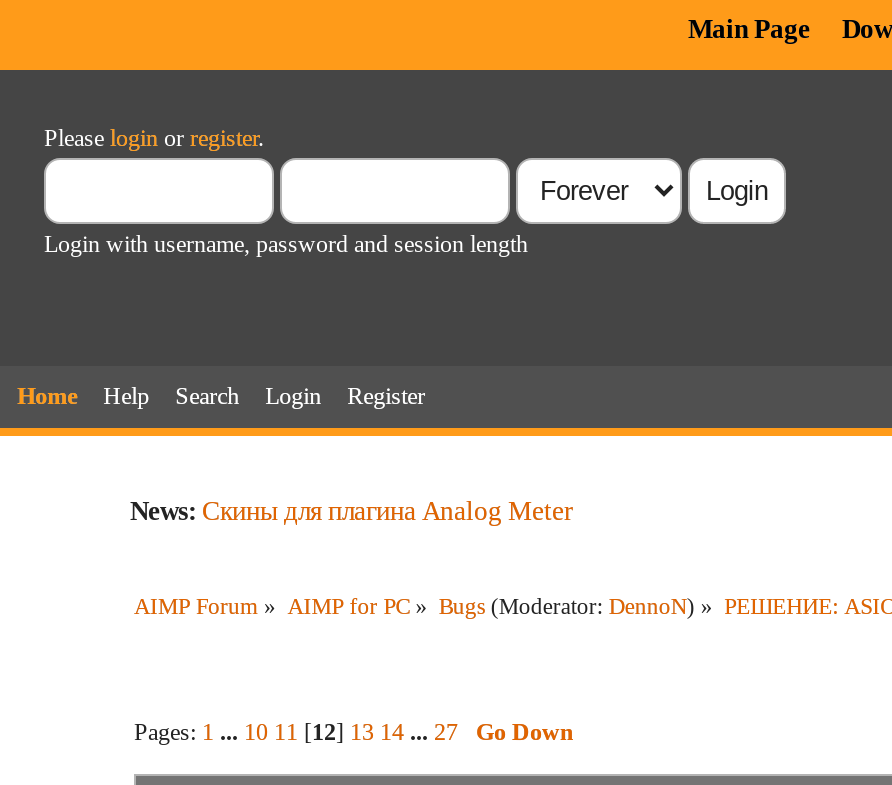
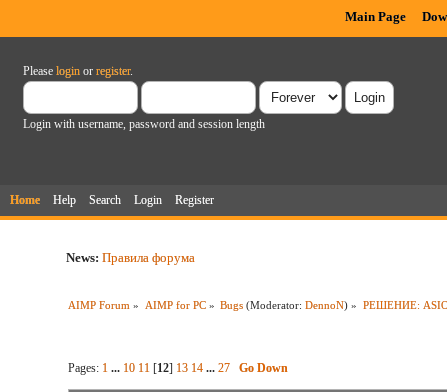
[130,496,572,526] News: Скины для плагина Analog Meter -> [66,250,195,265] News: Правила форума

